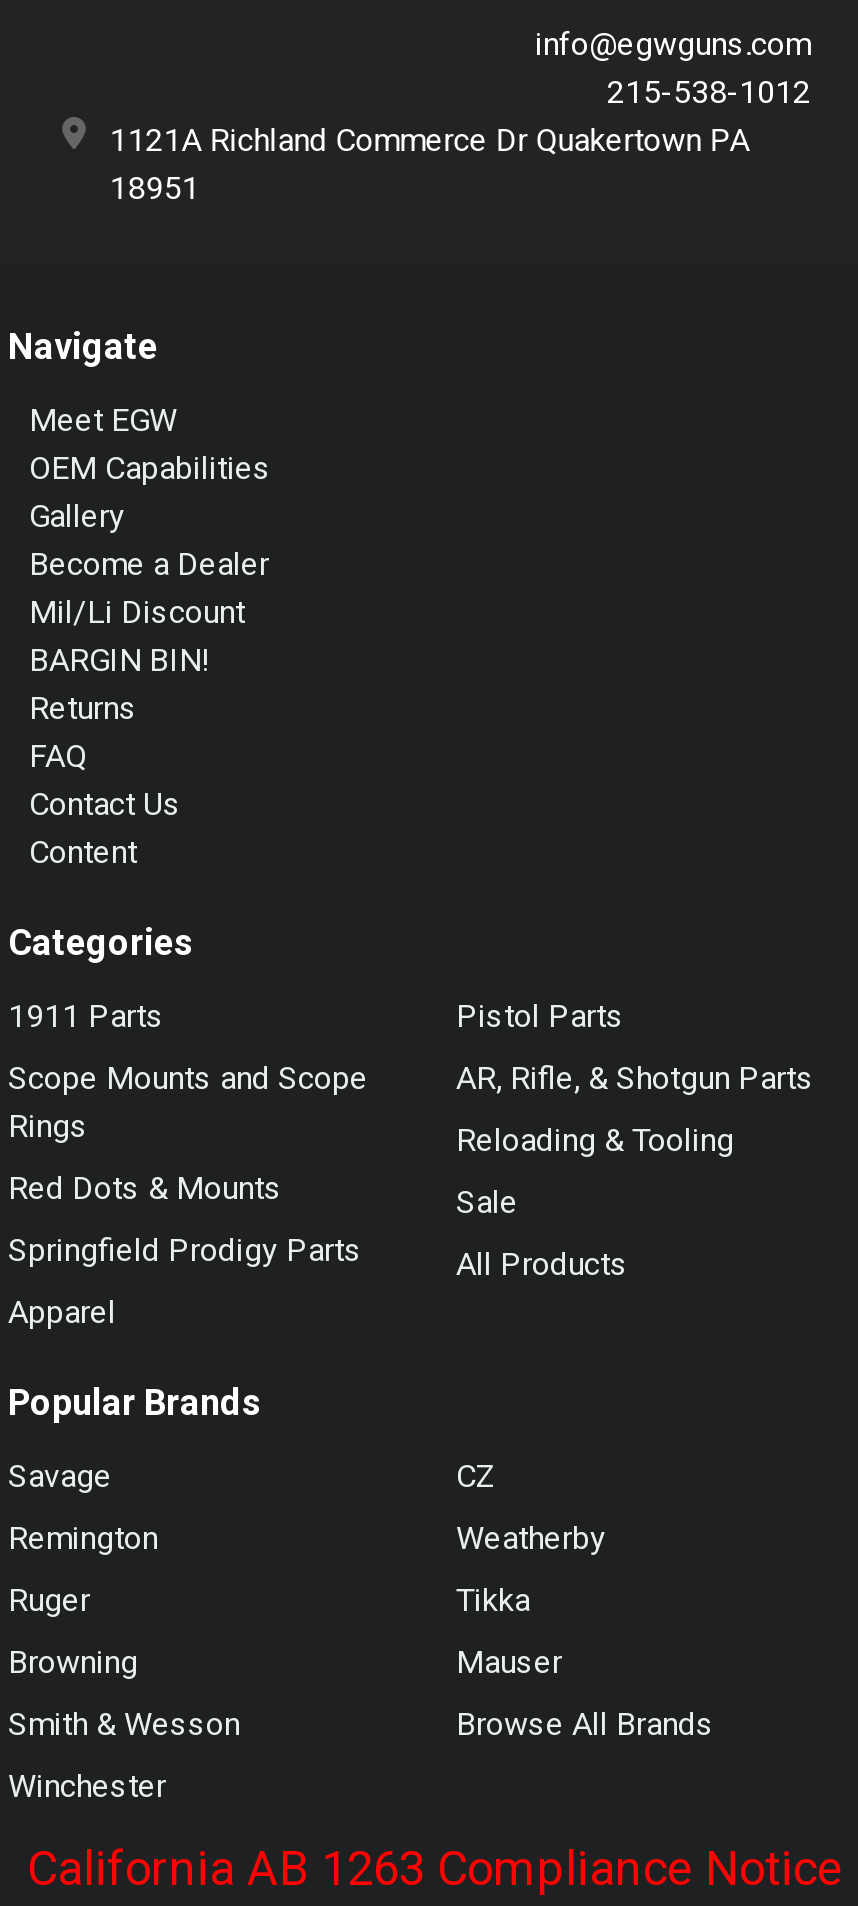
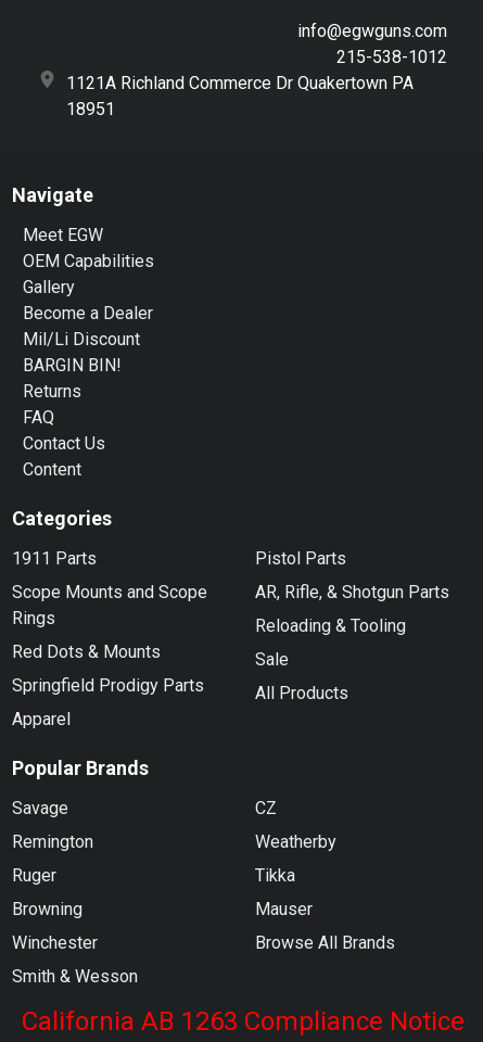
moved [8,1704,240,1742] -> [11,965,137,986]: Smith & Wesson
moved [8,1766,166,1804] -> [11,932,97,952]: Winchester

